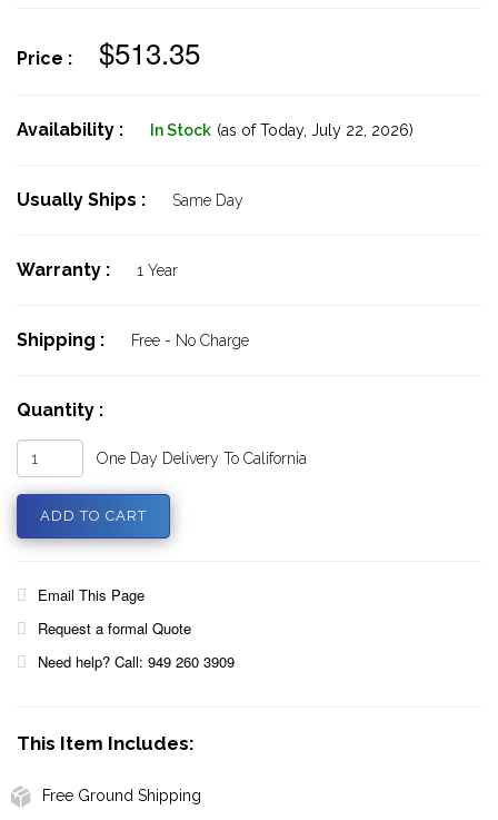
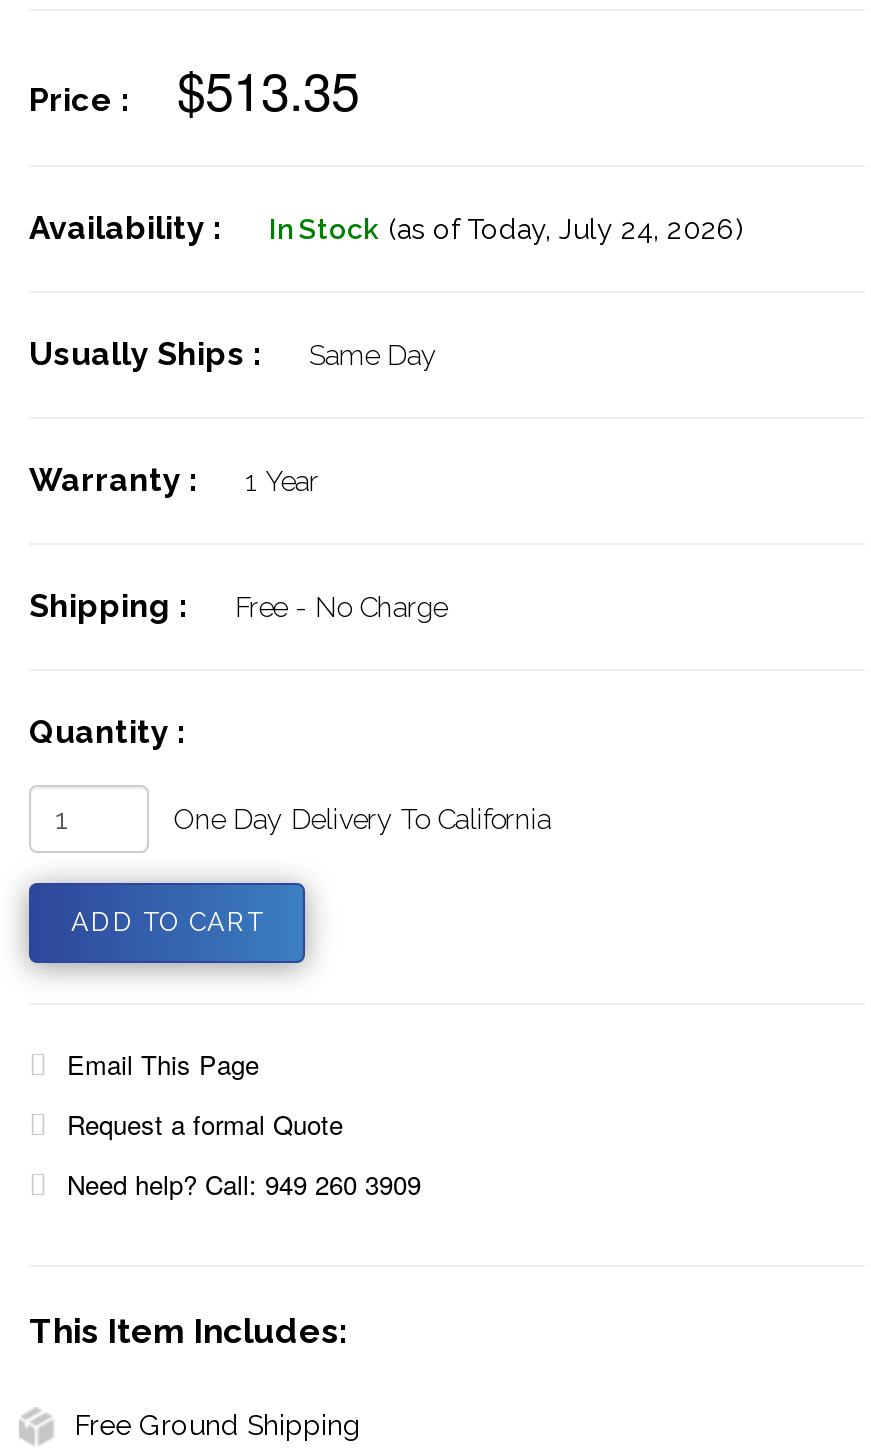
[150,121,414,139] In Stock (as of Today, July 22, 2026) -> [269,213,743,245] In Stock (as of Today, July 24, 2026)

